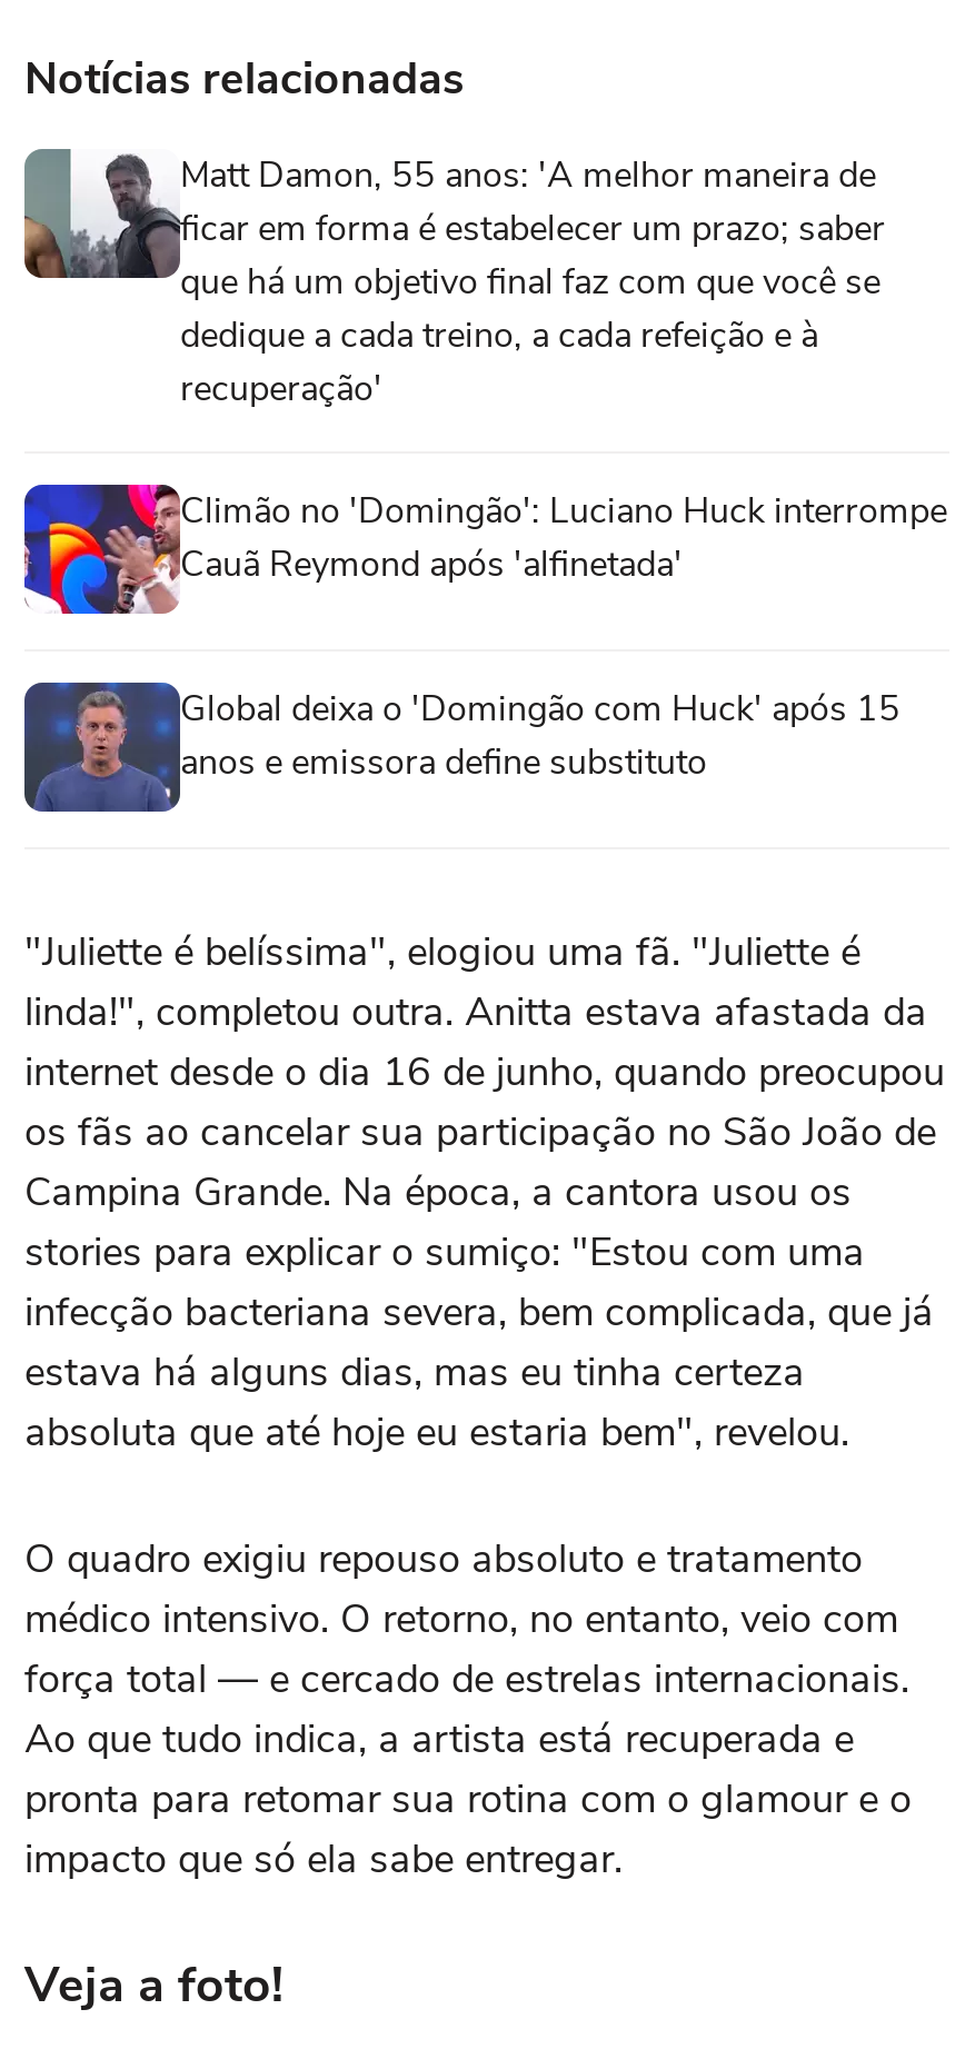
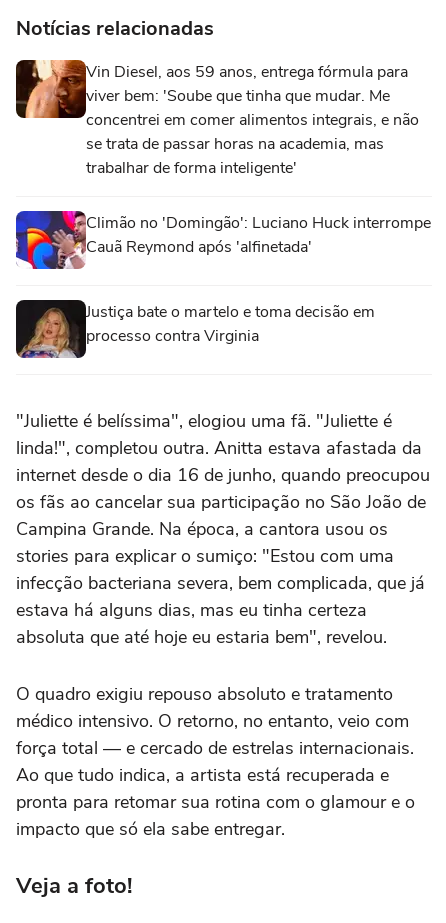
[22,147,885,414] [image] | Matt Damon, 55 anos: 'A melhor maneira de | ficar em forma é estabelecer um prazo; saber | que há um objetivo final faz com que você se | dedique a cada treino, a cada refeição e à | recuperação' -> [15,59,419,179] [image] | Vin Diesel, aos 59 anos, entrega fórmula para | viver bem: 'Soube que tinha que mudar. Me | concentrei em comer alimentos integrais, e não | se trata de passar horas na academia, mas | trabalhar de forma inteligente'
[22,680,901,814] [image] | Global deixa o 'Domingão com Huck' após 15 | anos e emissora define substituto -> [15,299,375,359] [image] | Justiça bate o martelo e toma decisão em | processo contra Virginia

